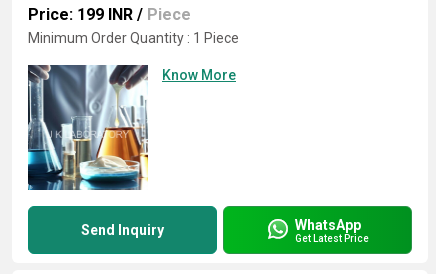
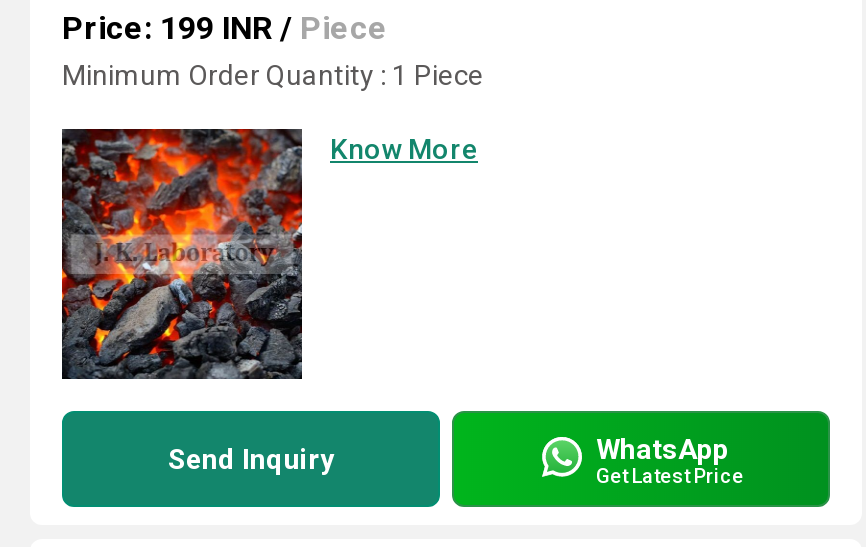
[27,64,149,191] [image] -> [60,127,304,381] [image]

